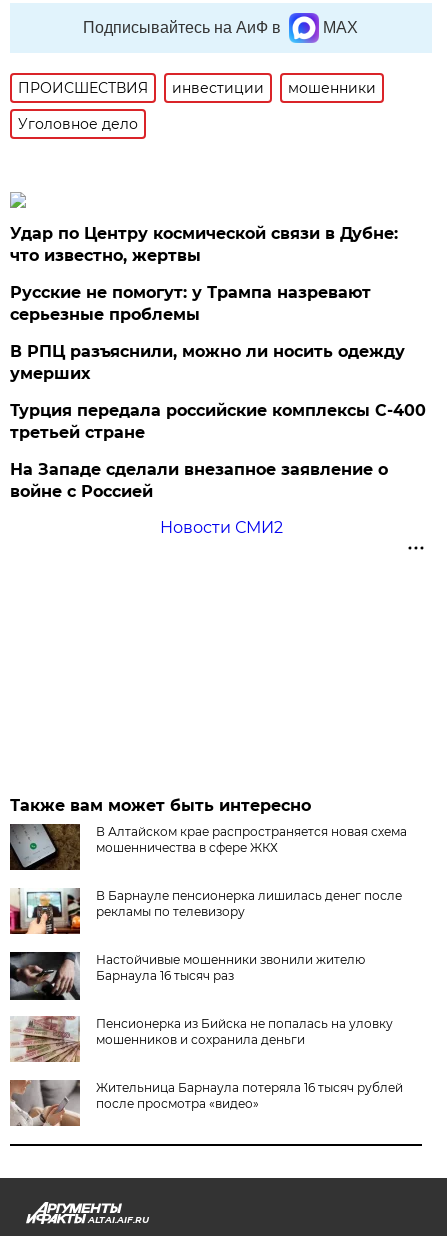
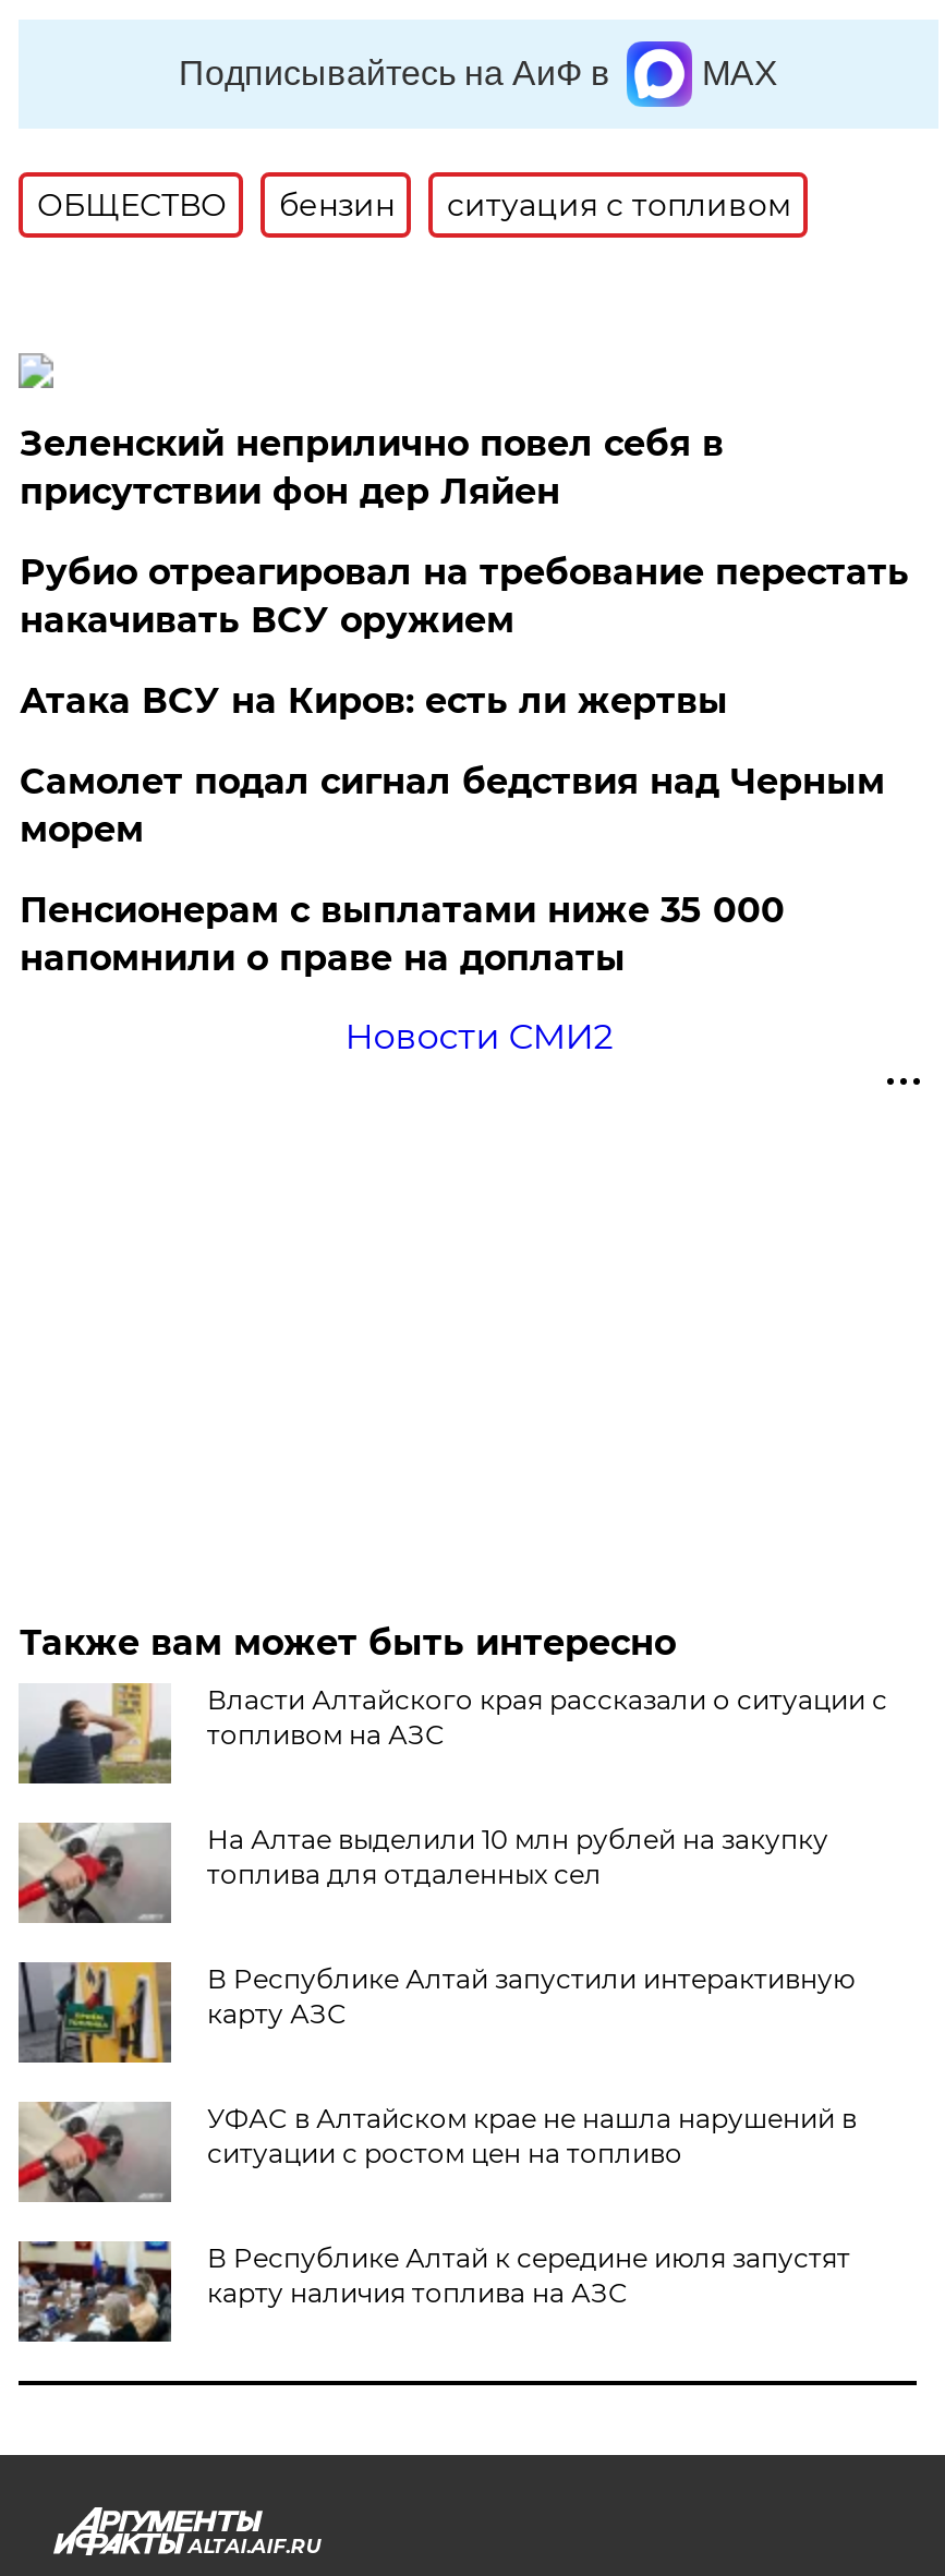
[18,79,376,133] ПРОИСШЕСТВИЯ | инвестиции | мошенники | Уголовное дело -> [37,185,791,225] ОБЩЕСТВО | бензин | ситуация с топливом
[10,224,426,501] Удар по Центру космической связи в Дубне: | что известно, жертвы | Русские не помогут: у Трампа назревают | серьезные проблемы | В РПЦ разъяснили, можно ли носить одежду | умерших | Турция передала российские комплексы С-400 | третьей стране | На Западе сделали внезапное заявление о | войне с Россией -> [19,423,909,979] Зеленский неприлично повел cебя в | присутствии фон дер Ляйен | Рубио отреагировал на требование перестать | накачивать ВСУ оружием | Атака ВСУ на Киров: есть ли жертвы | Самолет подал сигнал бедствия над Черным | морем | Пенсионерам с выплатами ниже 35 000 | напомнили о праве на доплаты
[9,823,407,871] [image] | В Алтайском крае распространяется новая схема | мошенничества в сфере ЖКХ -> [16,1681,887,1786] [image] | Власти Алтайского края рассказали о ситуации с | топливом на АЗС
[10,888,402,935] [image] | В Барнауле пенсионерка лишилась денег после | рекламы по телевизору -> [19,1821,828,1925] [image] | На Алтае выделили 10 млн рублей на закупку | топлива для отдаленных сел
[9,951,365,1001] [image] | Настойчивые мошенники звонили жителю | Барнаула 16 тысяч раз -> [16,1960,854,2067] [image] | В Республике Алтай запустили интерактивную | карту АЗС
[10,1016,393,1063] [image] | Пенсионерка из Бийска не попалась на уловку | мошенников и сохранила деньги -> [16,2102,856,2204] [image] | УФАС в Алтайском крае не нашла нарушений в | ситуации с ростом цен на топливо
[9,1079,403,1127] [image] | Жительница Барнаула потеряла 16 тысяч рублей | после просмотра «видео» -> [16,2239,850,2344] [image] | В Республике Алтай к середине июля запустят | карту наличия топлива на АЗС

